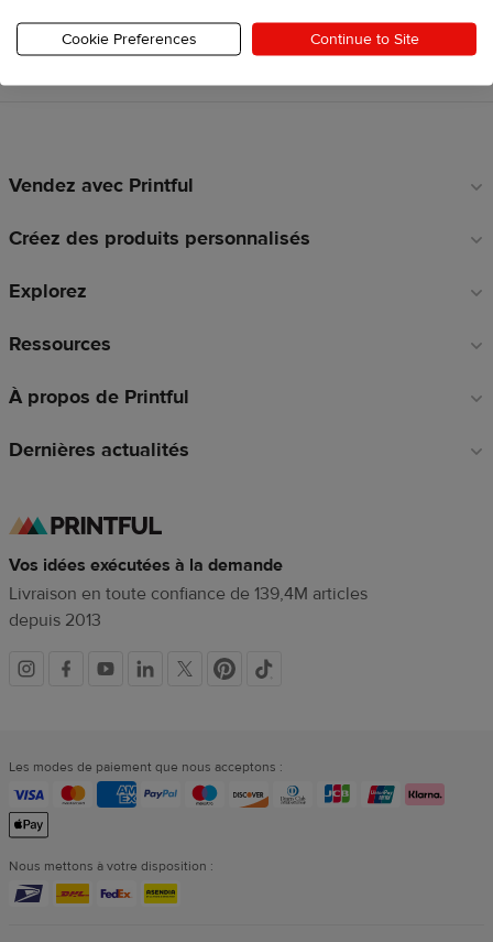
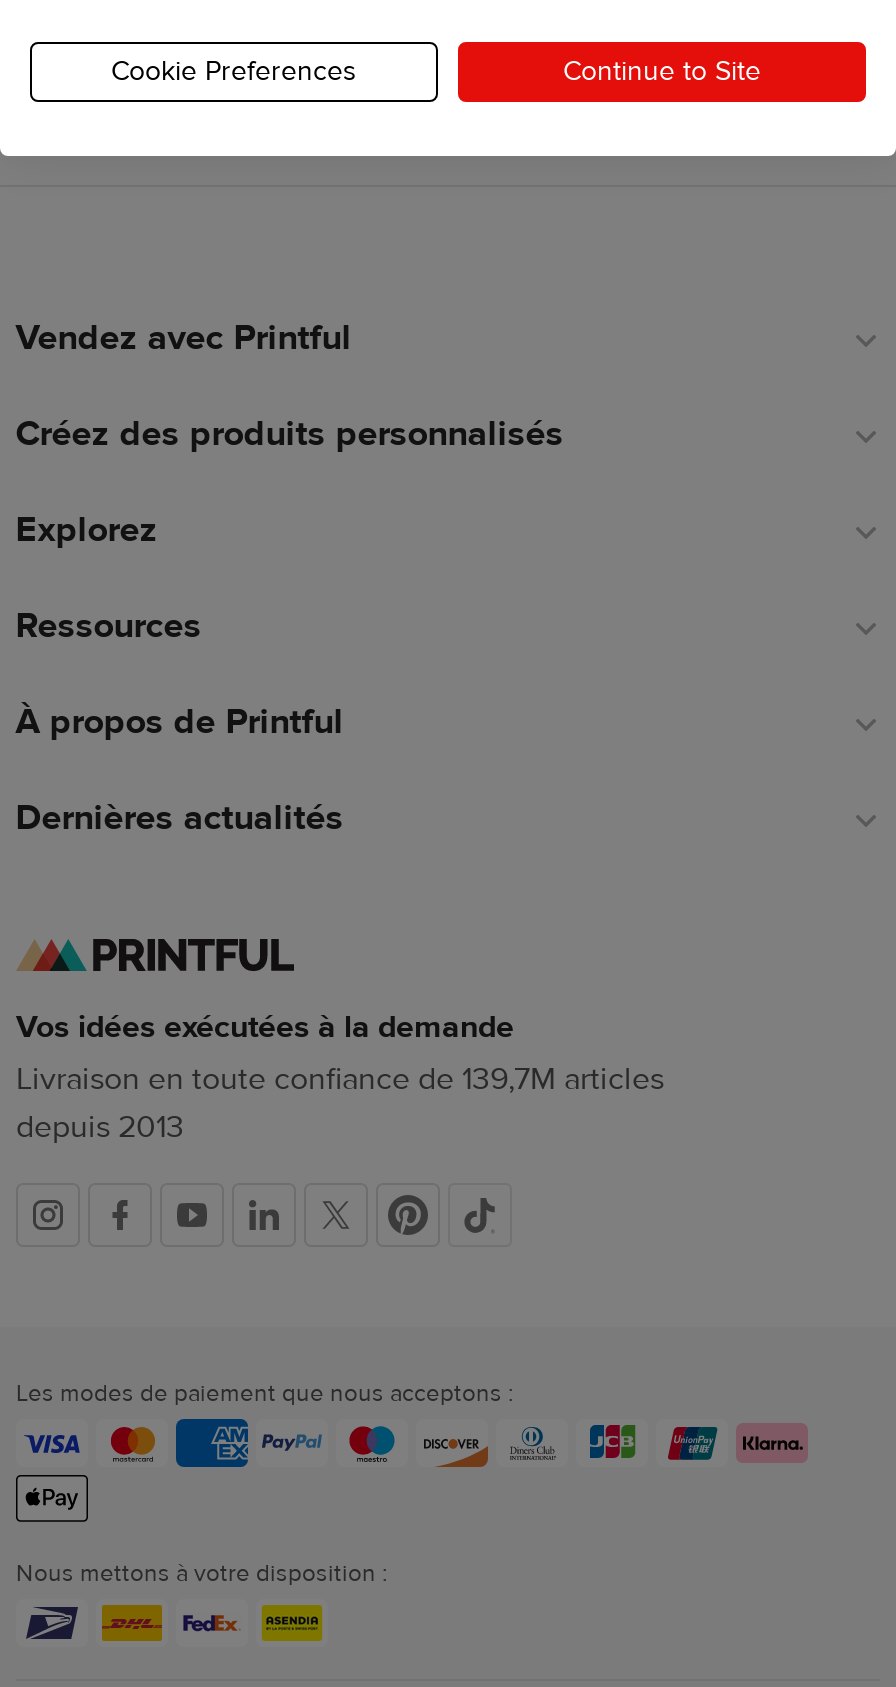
[9,583,368,605] Livraison en toute confiance de 139,4M articles -> [16,1059,664,1099] Livraison en toute confiance de 139,7M articles

